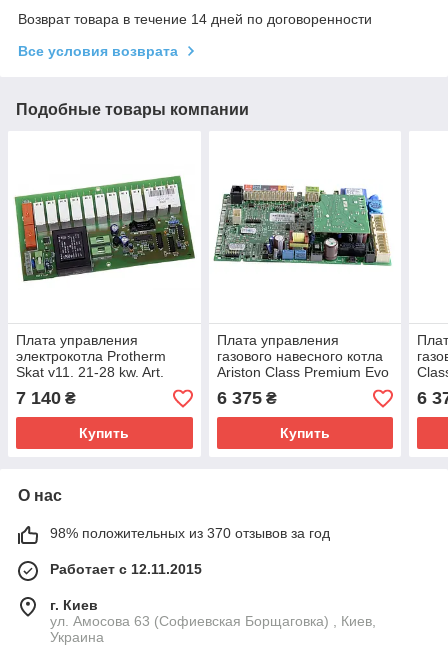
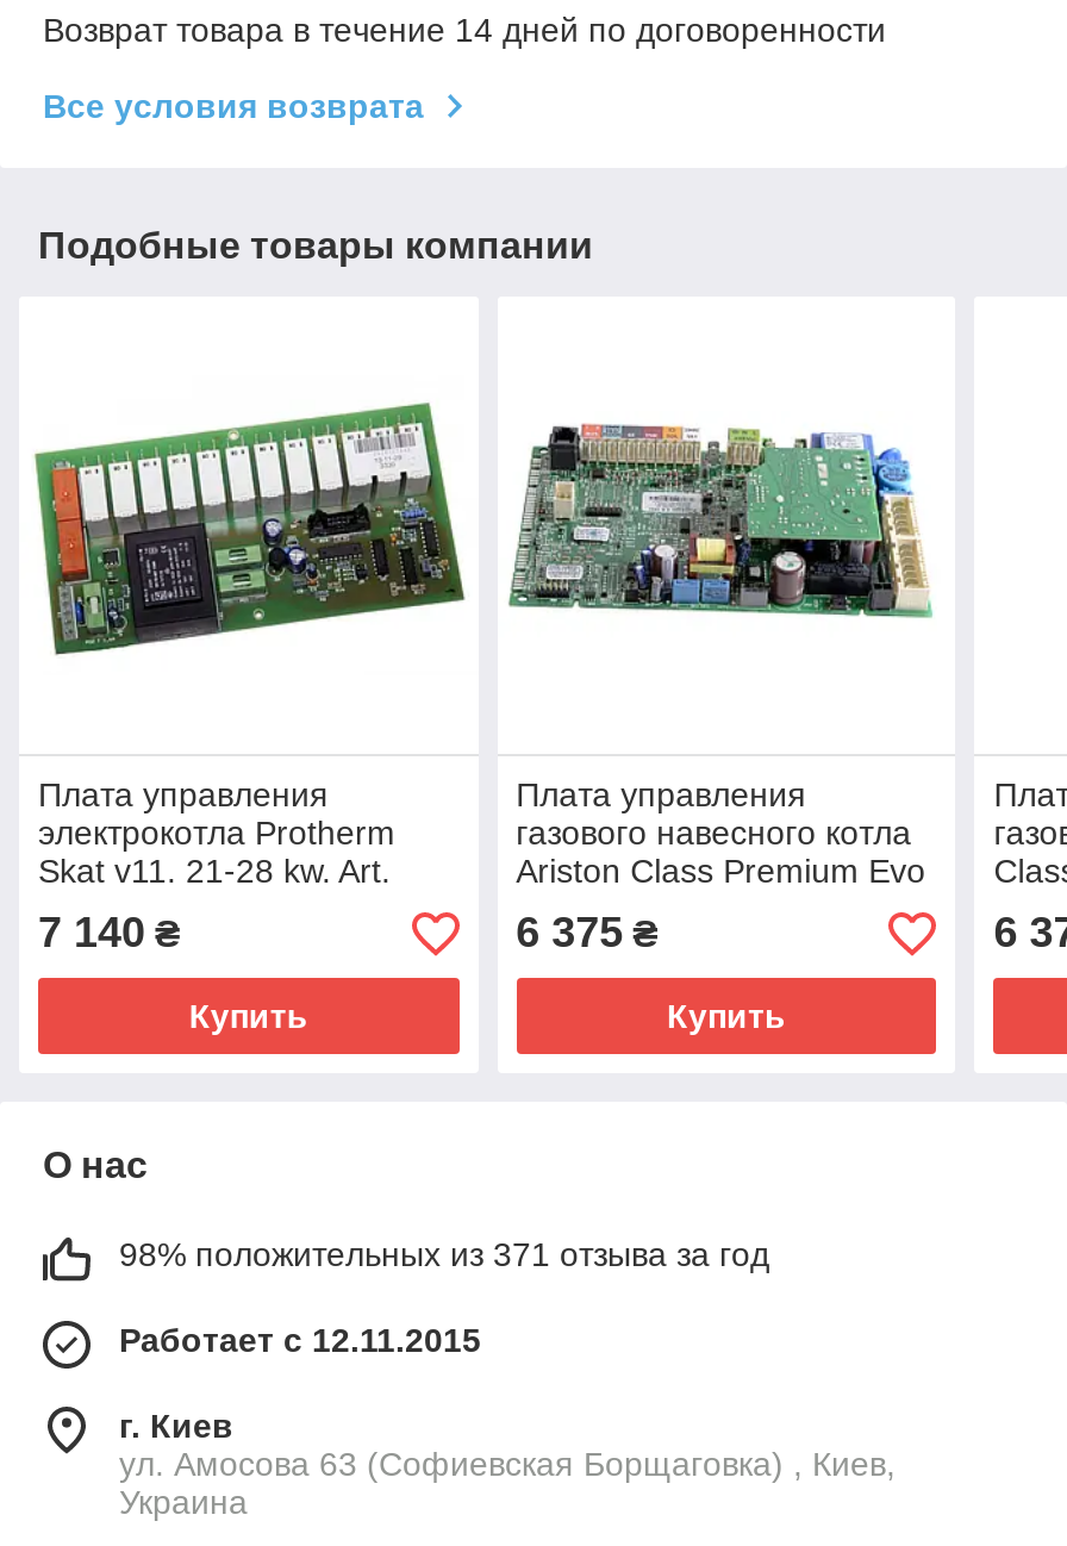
[50,525,330,541] 98% положительных из 370 отзывов за год -> [119,1236,769,1274] 98% положительных из 371 отзыва за год

